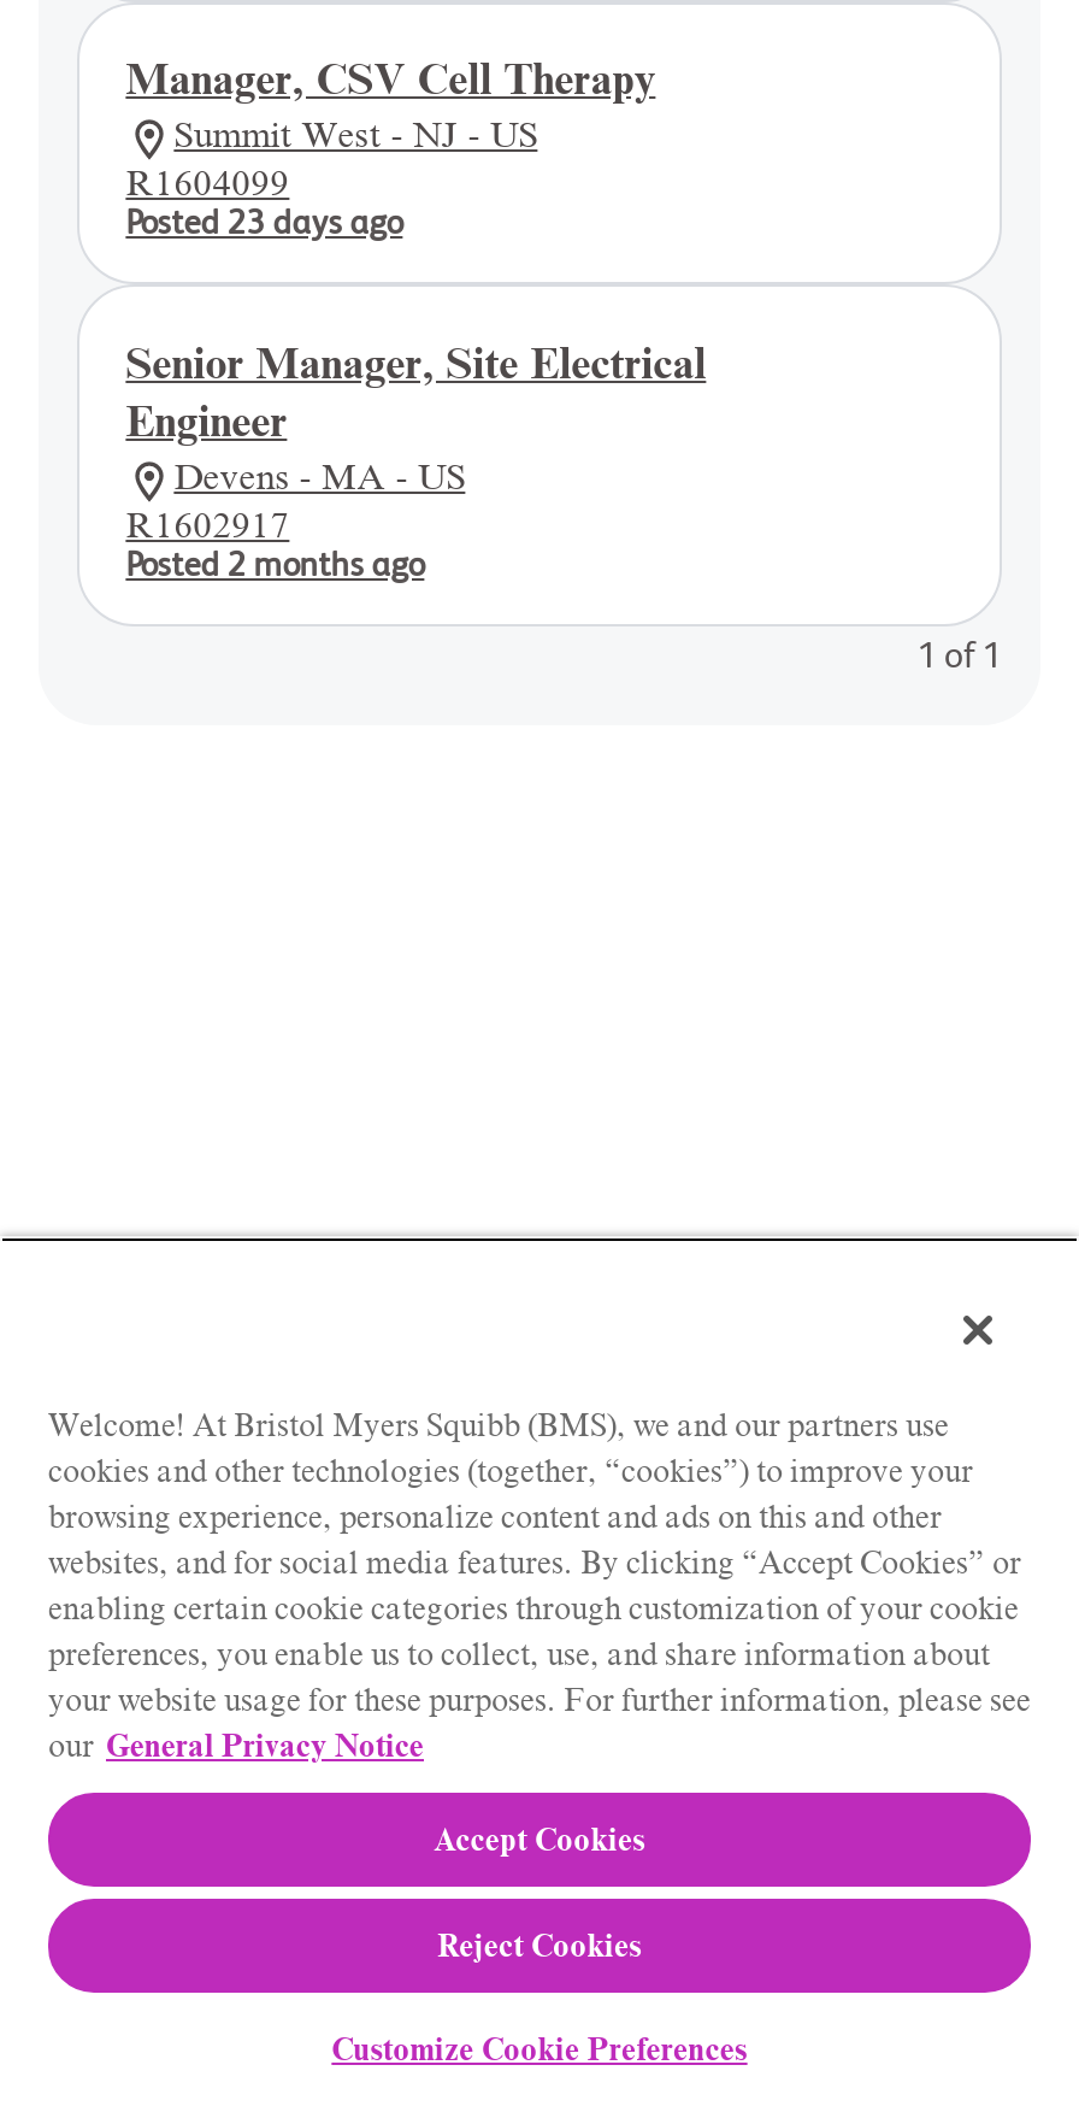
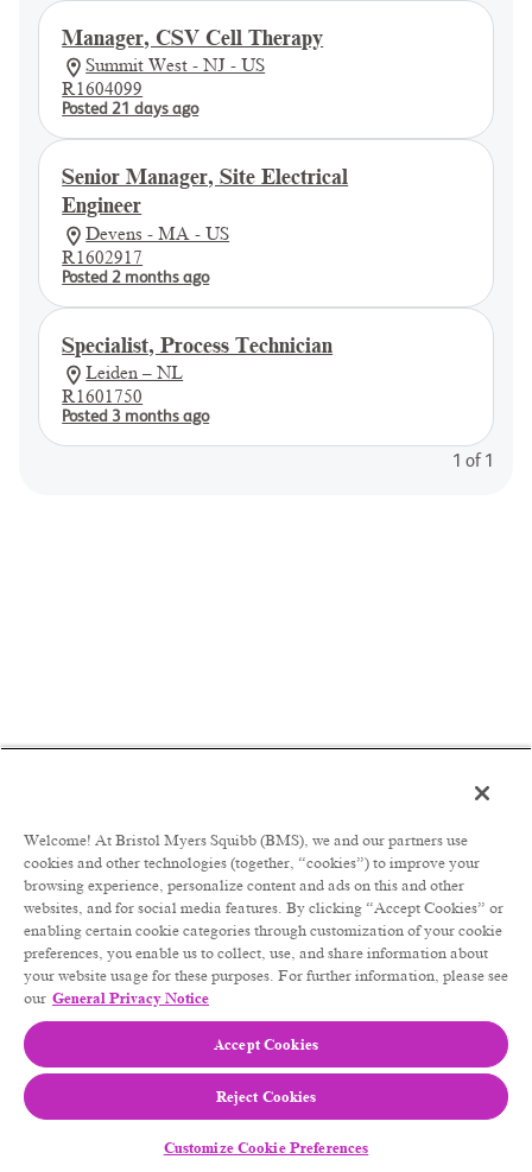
[126,207,403,241] Posted 23 days ago -> [62,101,199,118] Posted 21 days ago
none -> [62,333,333,425] Specialist, Process Technician | Leiden – NL | R1601750 | Posted 3 months ago

